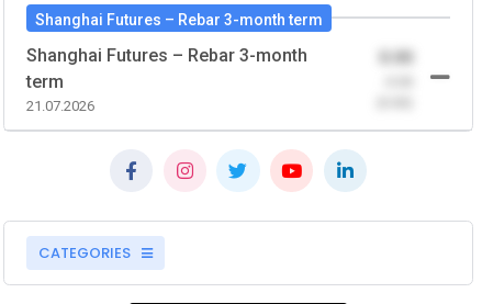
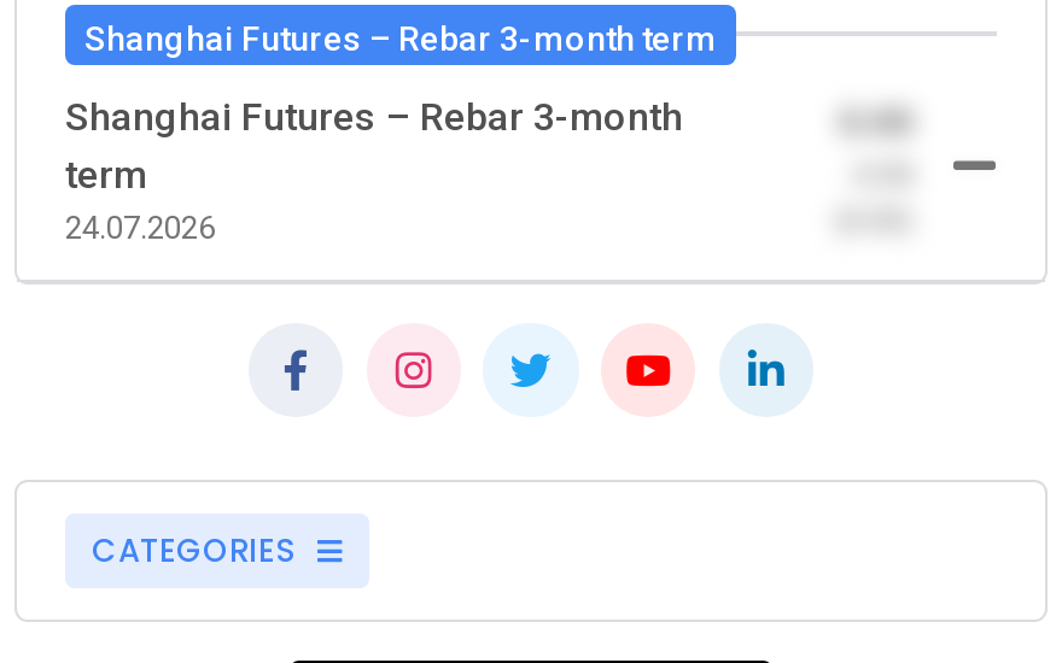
[26,97,94,114] 21.07.2026 -> [65,209,215,245] 24.07.2026

